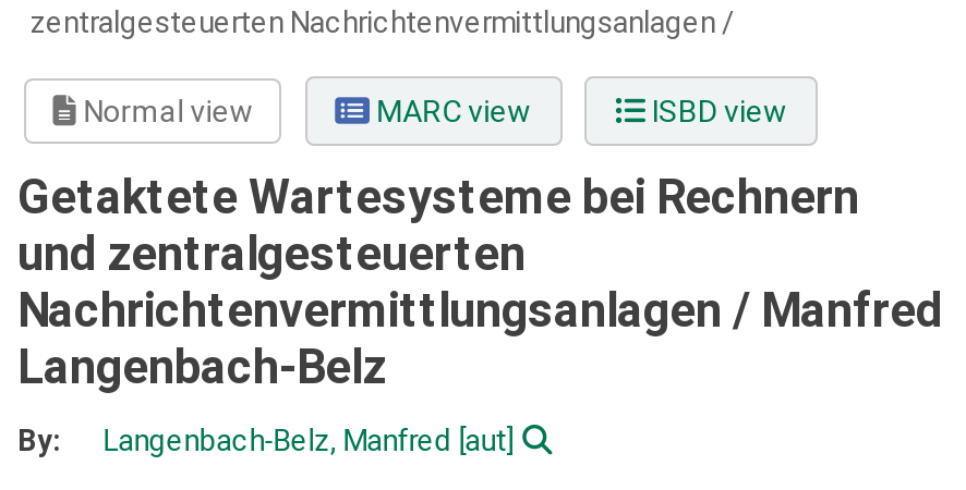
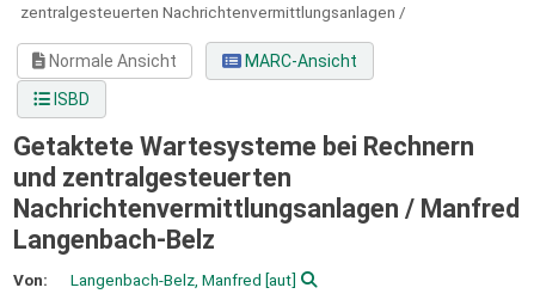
[77,94,787,129] Normal view | MARC view | ISBD view -> [46,52,357,109] Normale Ansicht | MARC-Ansicht | ISBD
[17,422,61,456] By: -> [13,270,48,289] Von:

